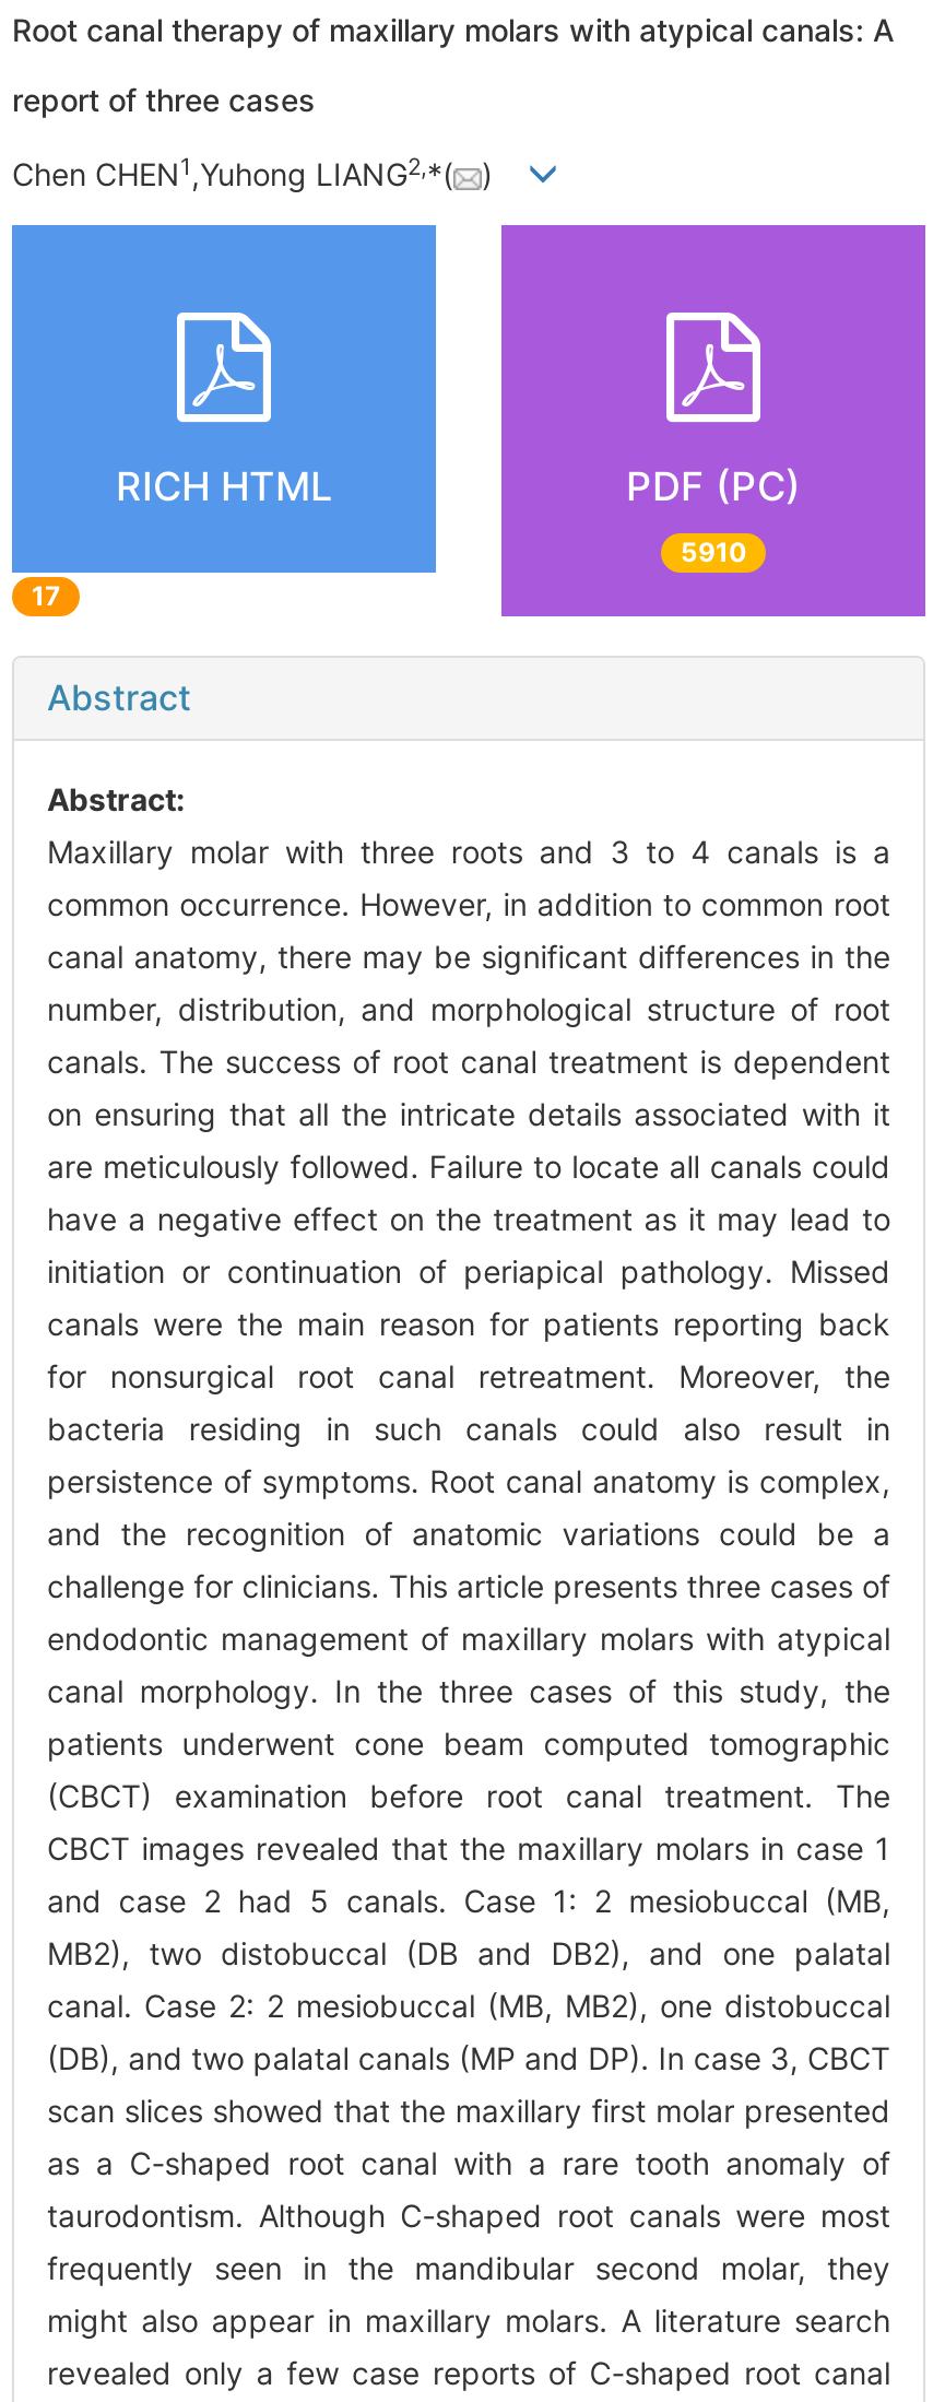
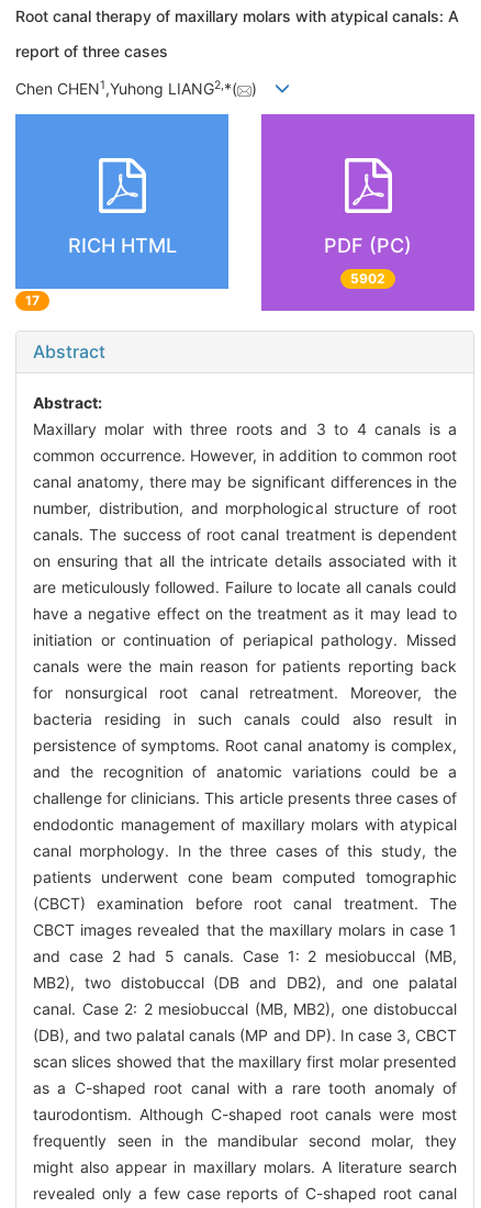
[681,536,746,568] 5910 -> [350,270,385,287] 5902

